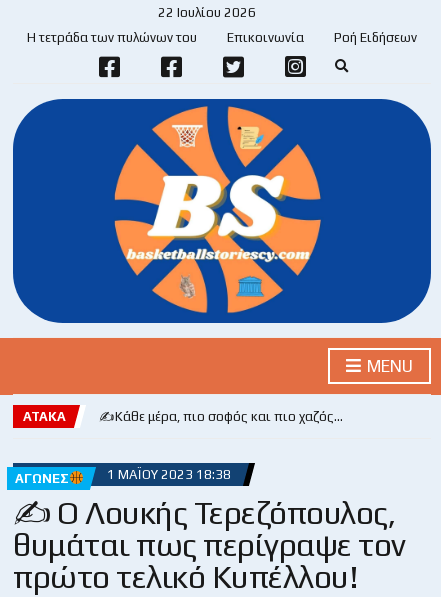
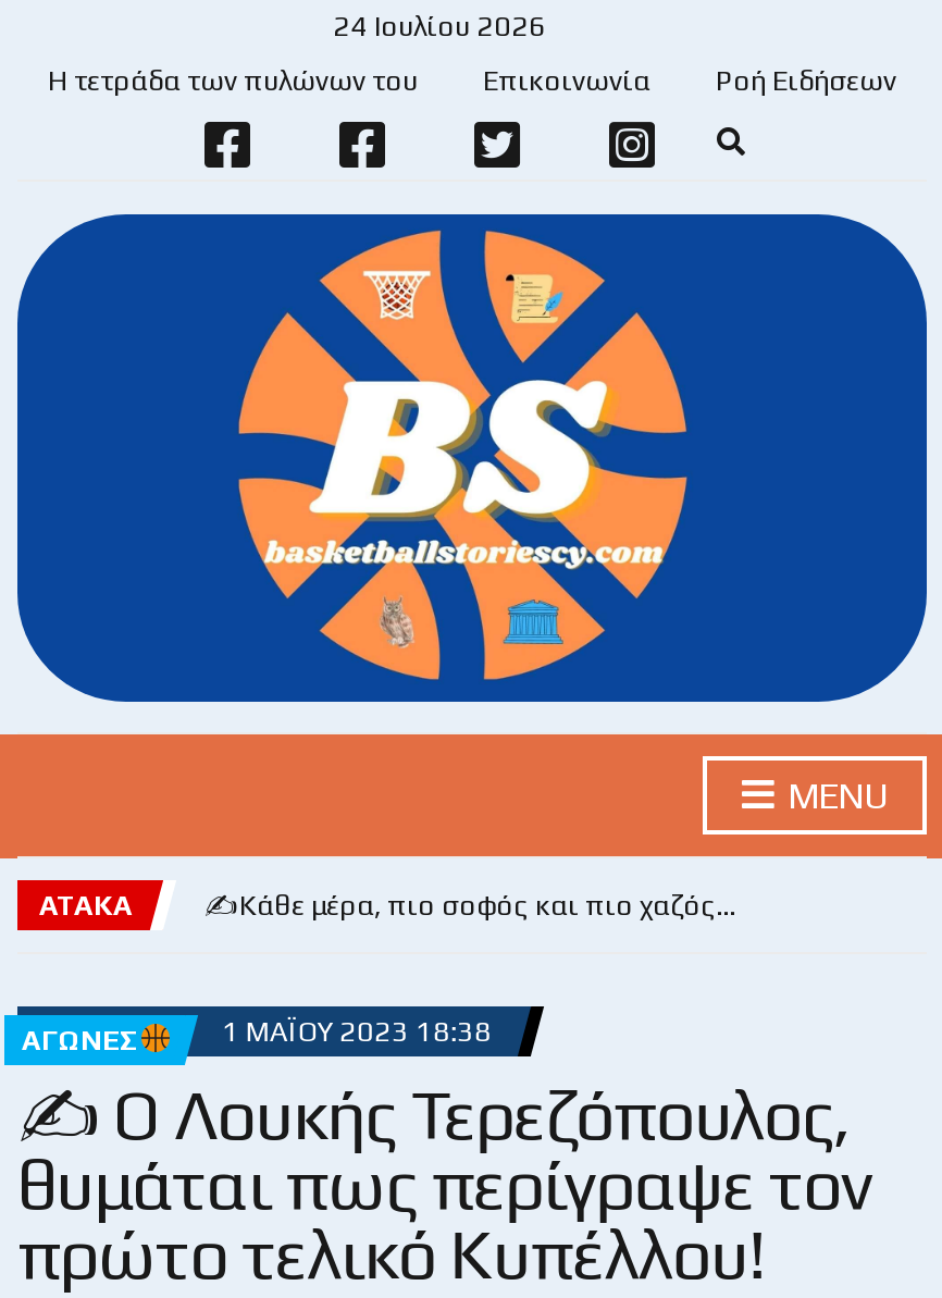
[158,5,256,20] 22 Ιουλίου 2026 -> [333,10,546,42] 24 Ιουλίου 2026

